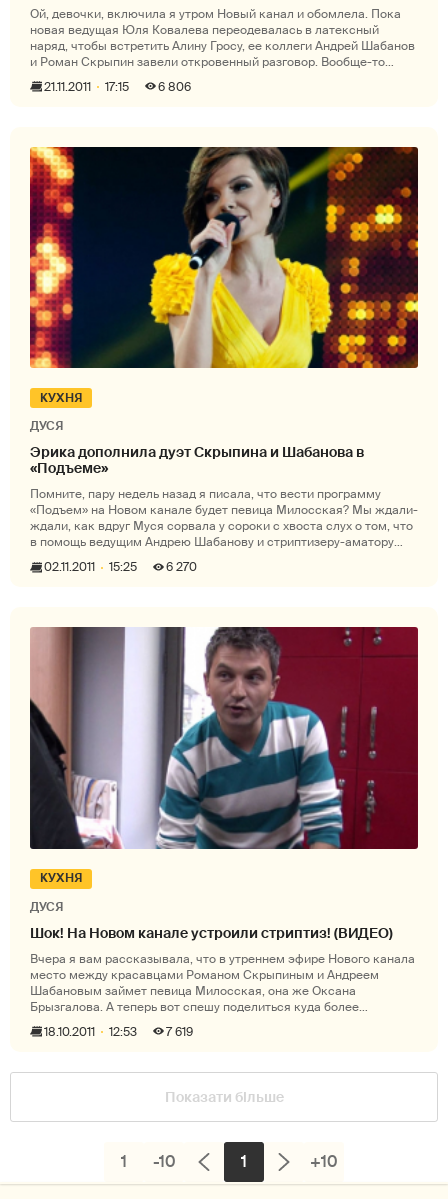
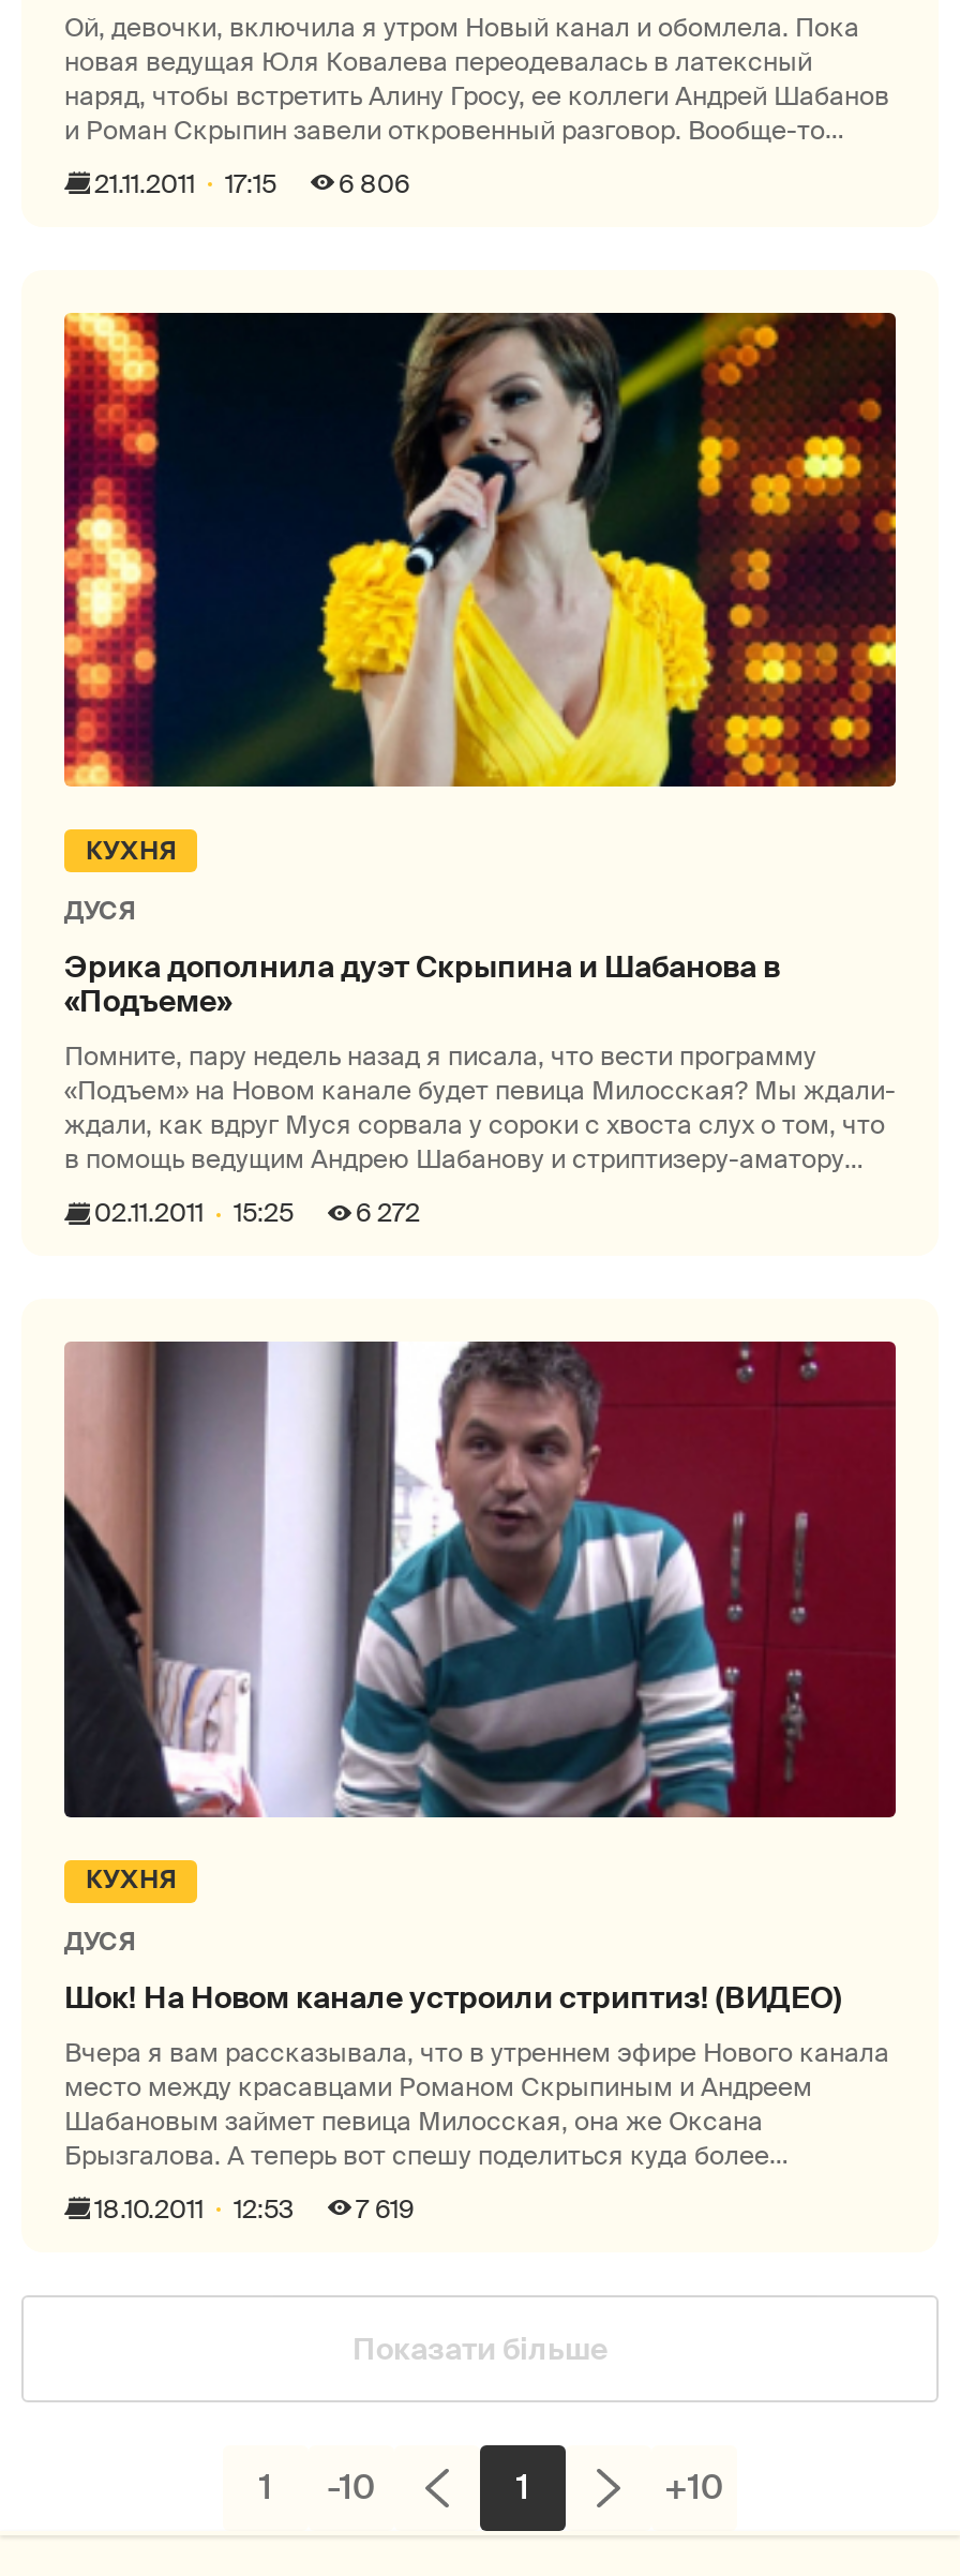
[44,559,197,575] 02.11.2011 15:25 6 270 -> [94,1196,420,1230] 02.11.2011 15:25 6 272

